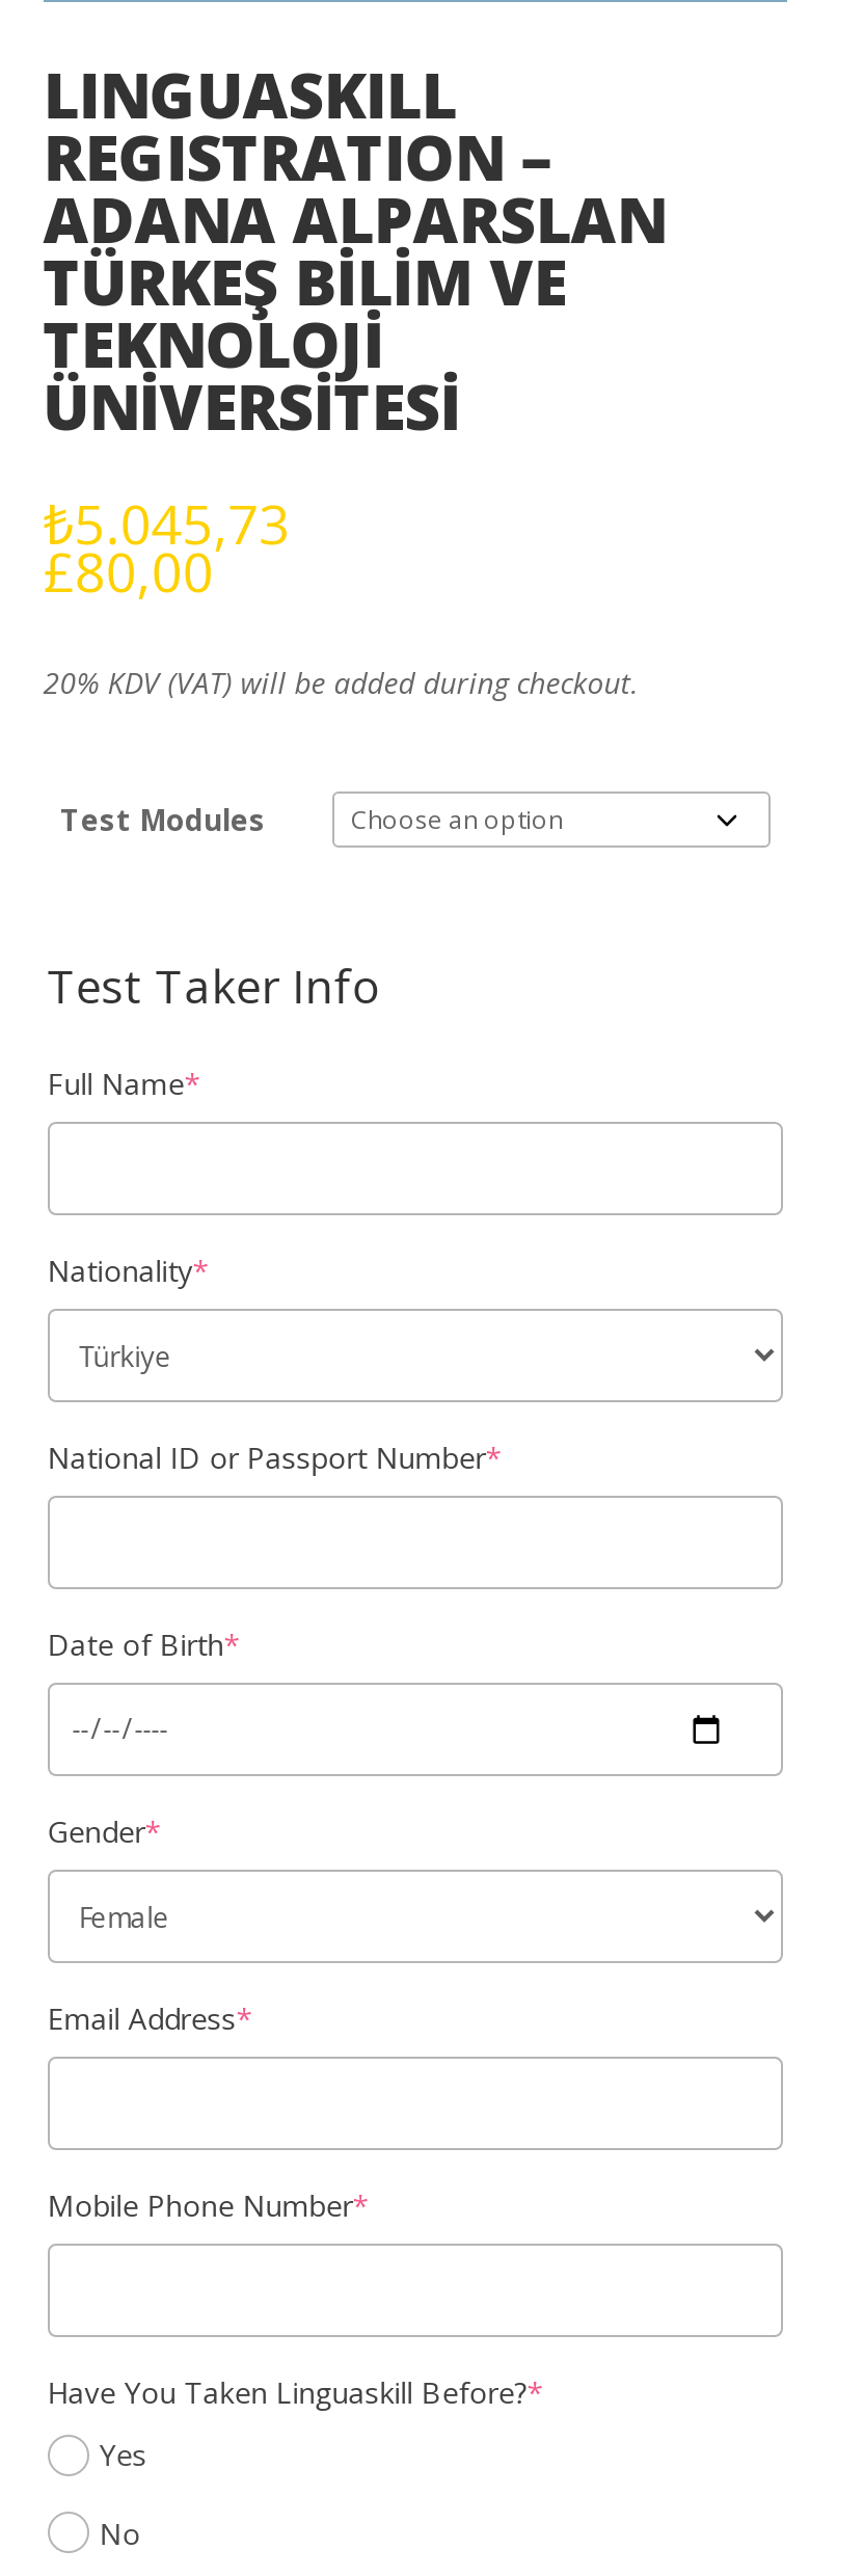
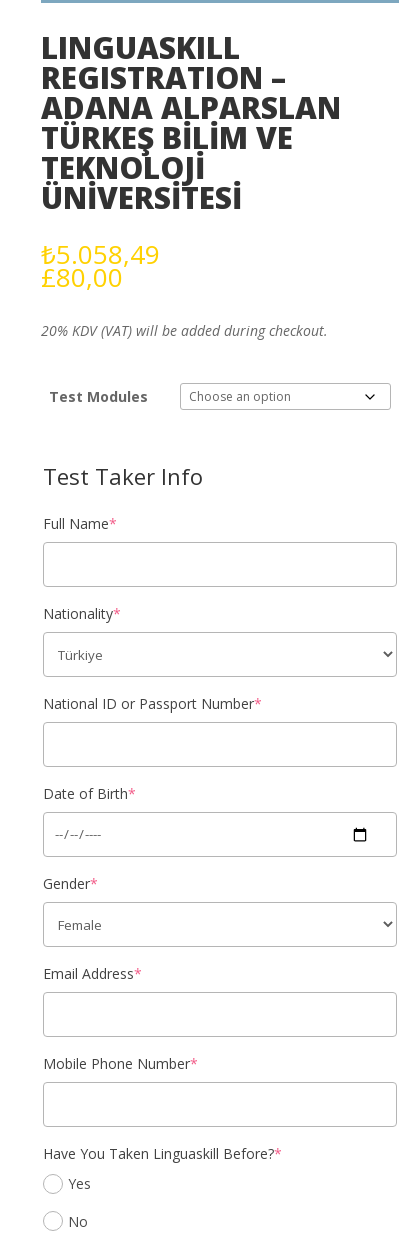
[43,487,290,562] ₺5.045,73 -> [41,236,160,272] ₺5.058,49

